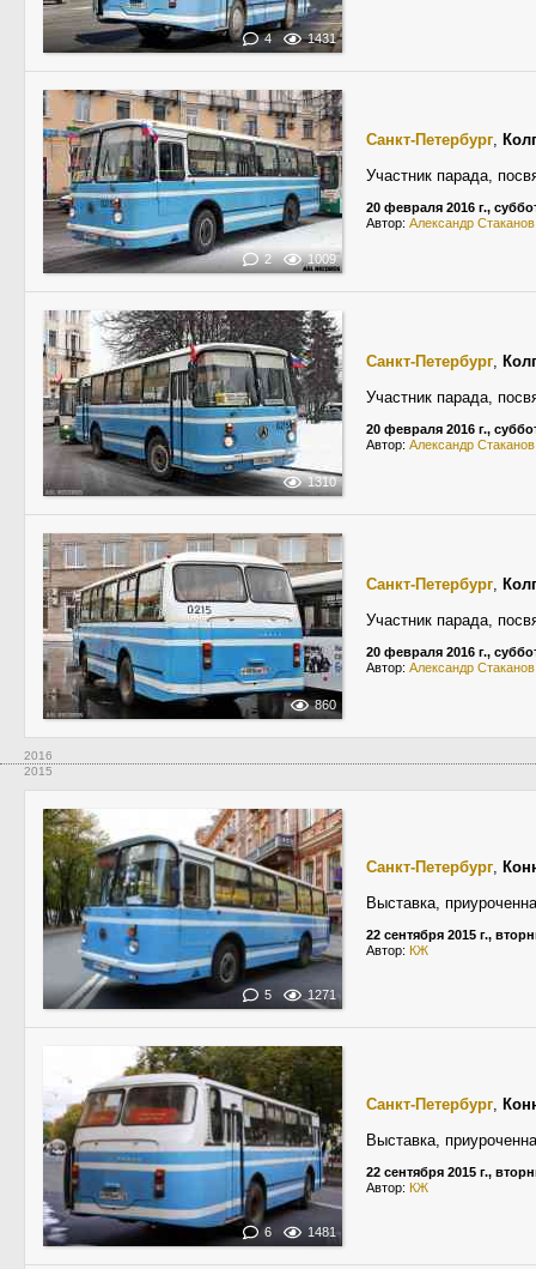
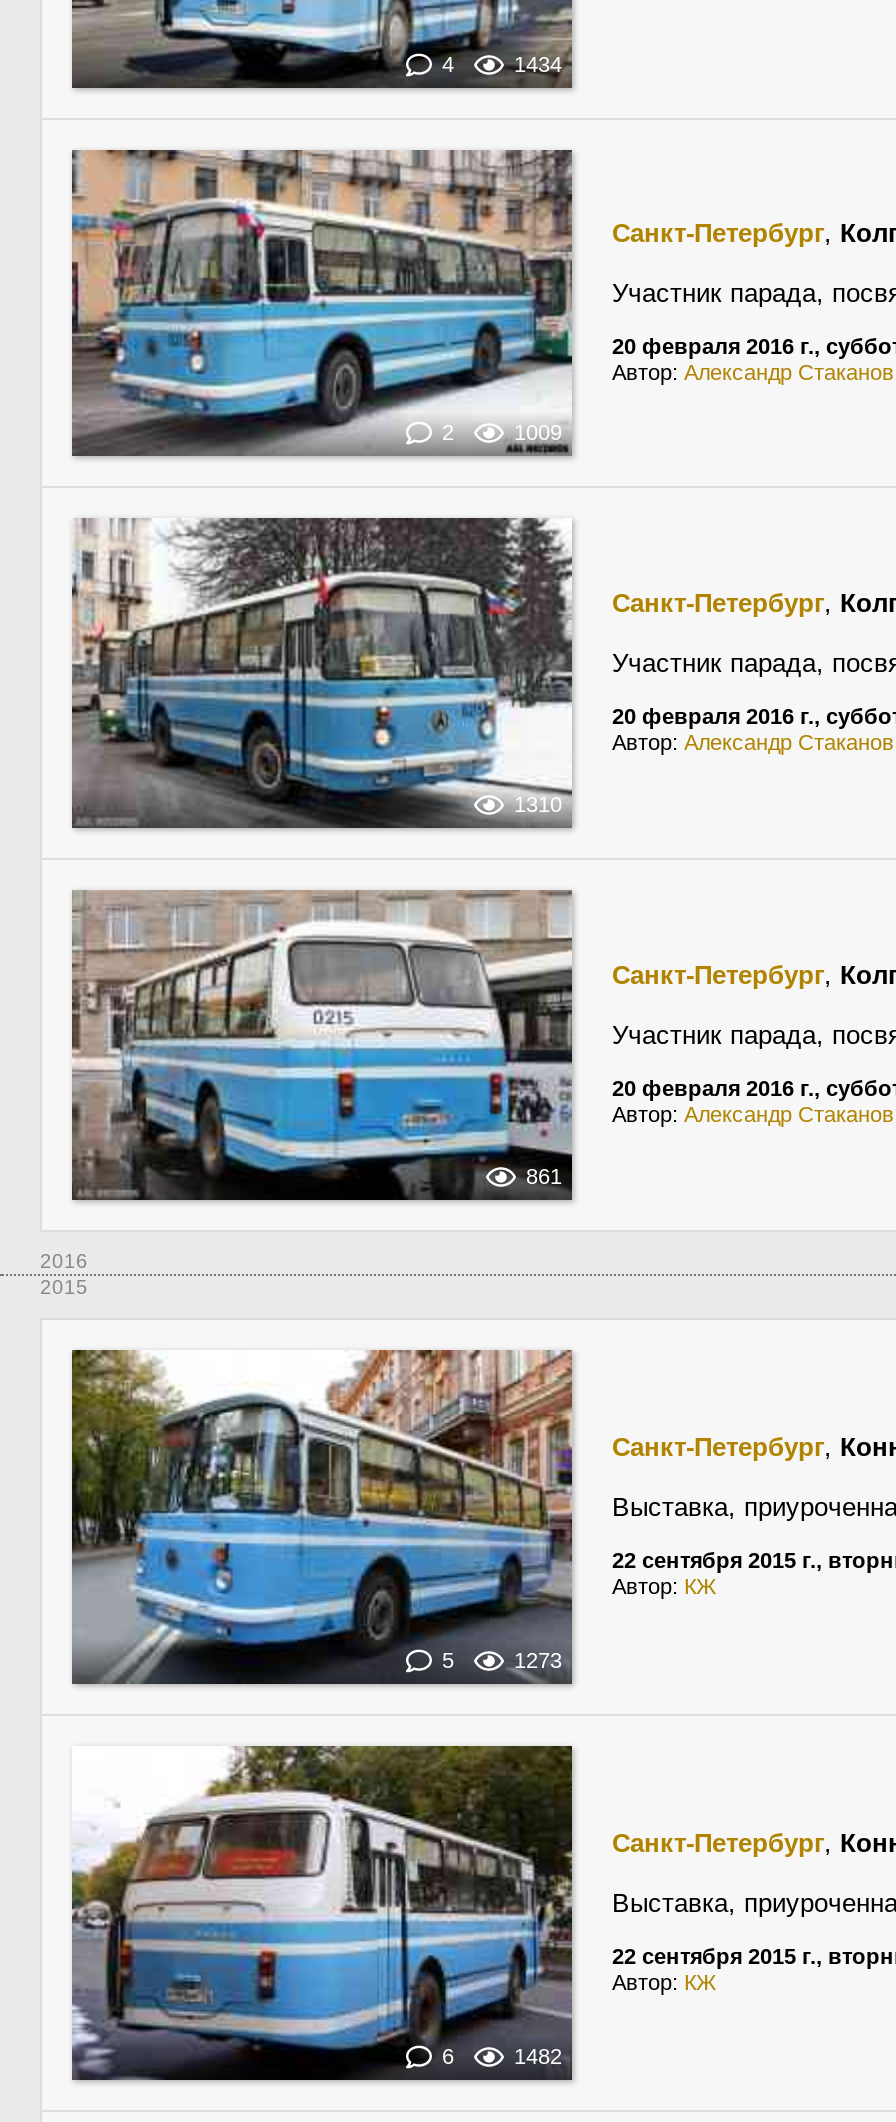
[307,31,336,46] 1431 -> [514,52,562,76] 1434
[315,697,336,712] 860 -> [526,1164,562,1188] 861
[307,987,336,1001] 1271 -> [514,1647,562,1671] 1273
[307,1224,336,1239] 1481 -> [514,2043,562,2067] 1482

